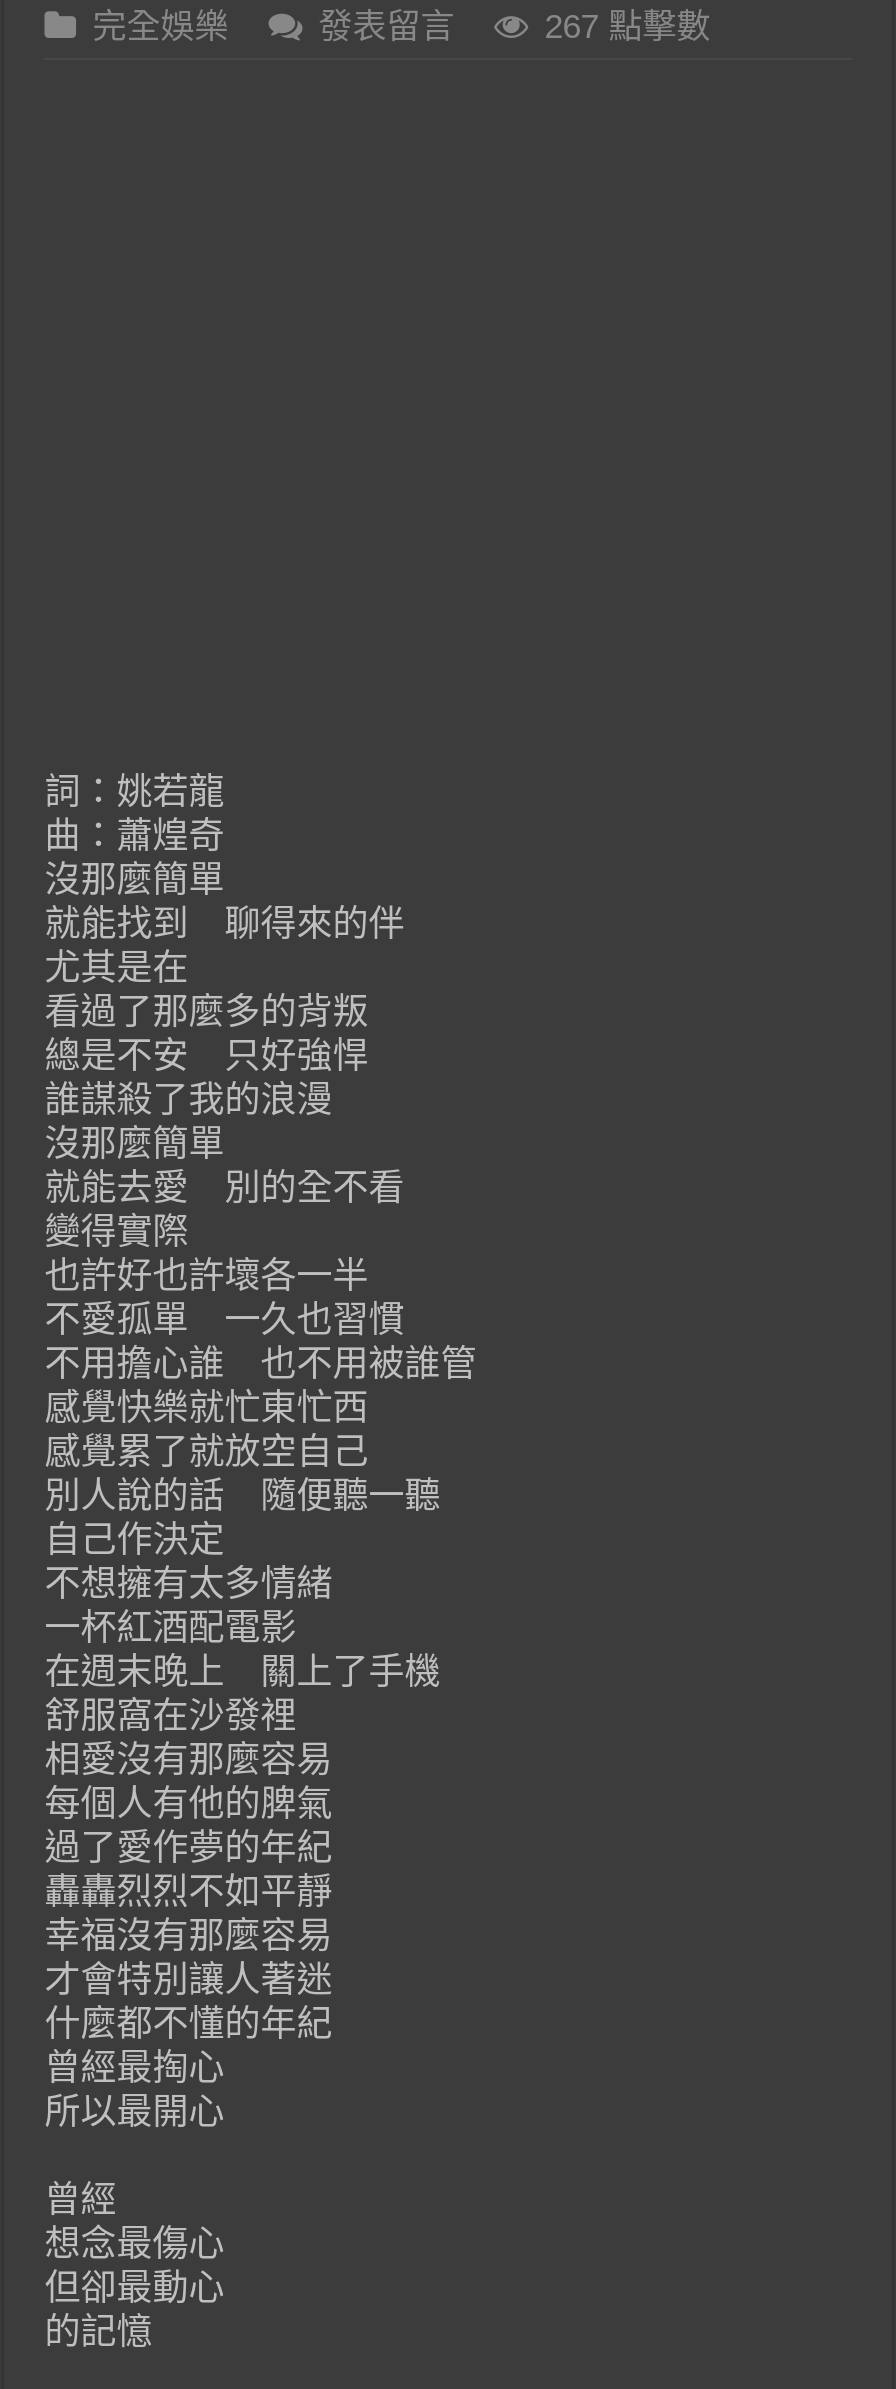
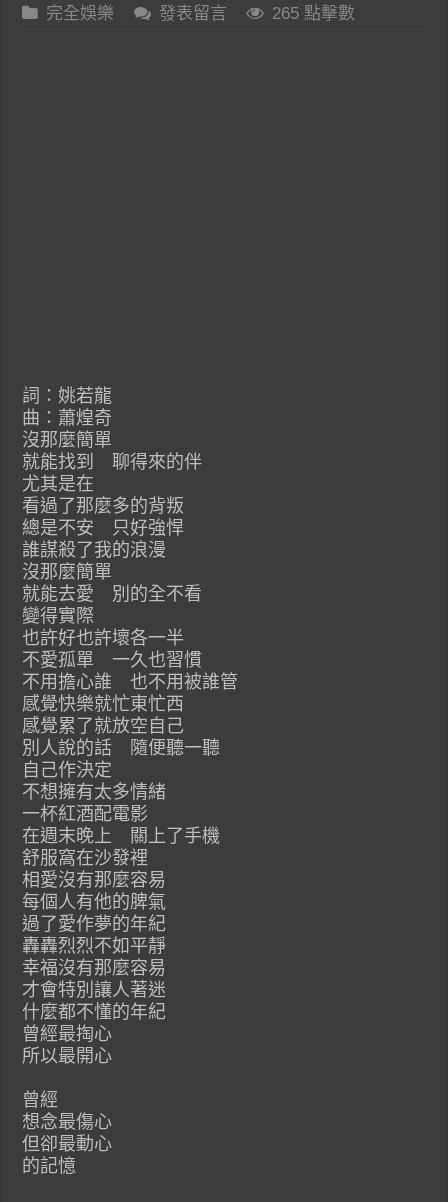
[544,7,710,45] 267 點擊數 -> [272,4,355,23] 265 點擊數

